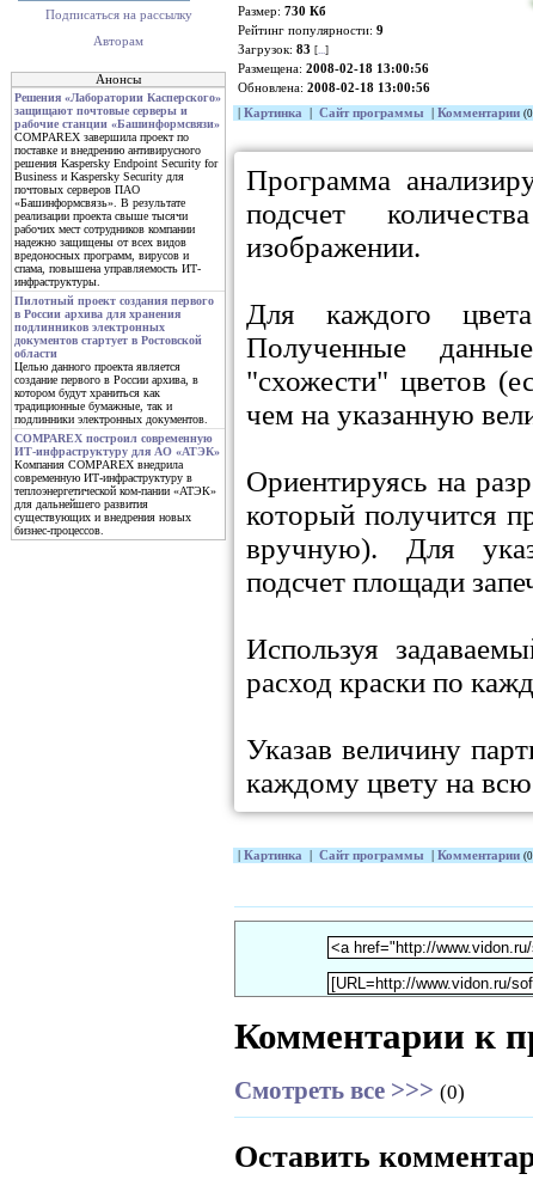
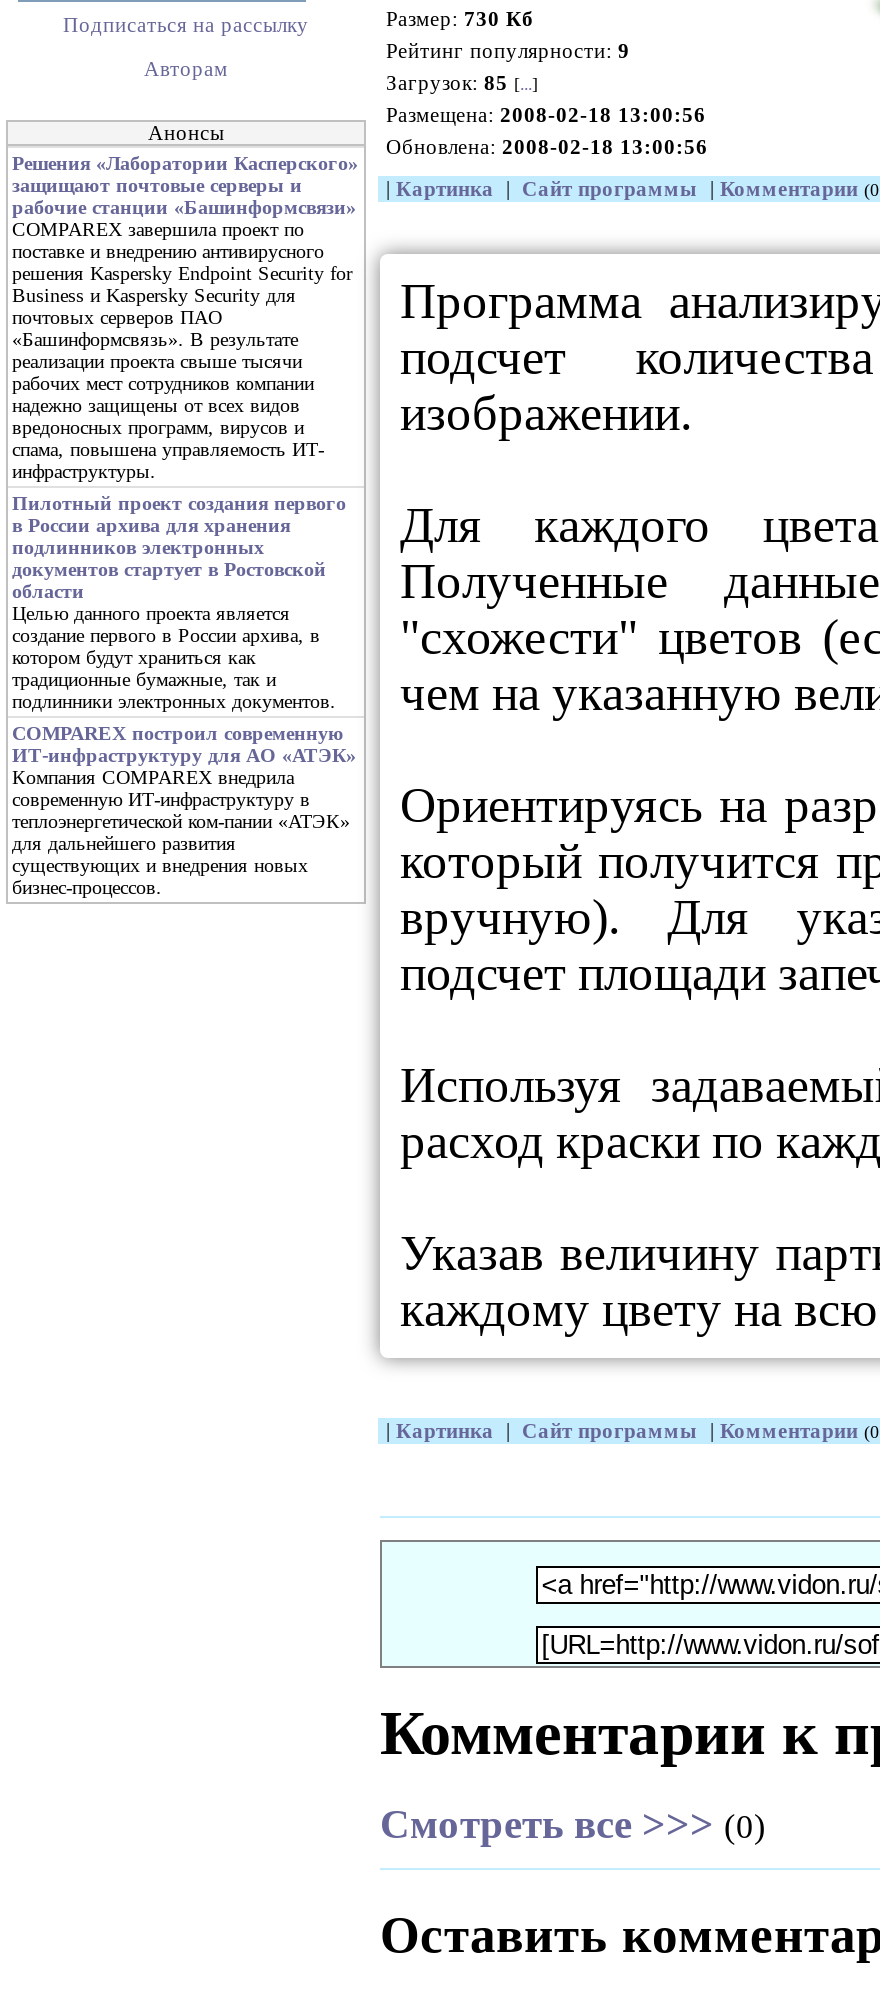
[238,43,329,56] Загрузок: 83 [...] -> [386,72,538,94] Загрузок: 85 [...]

